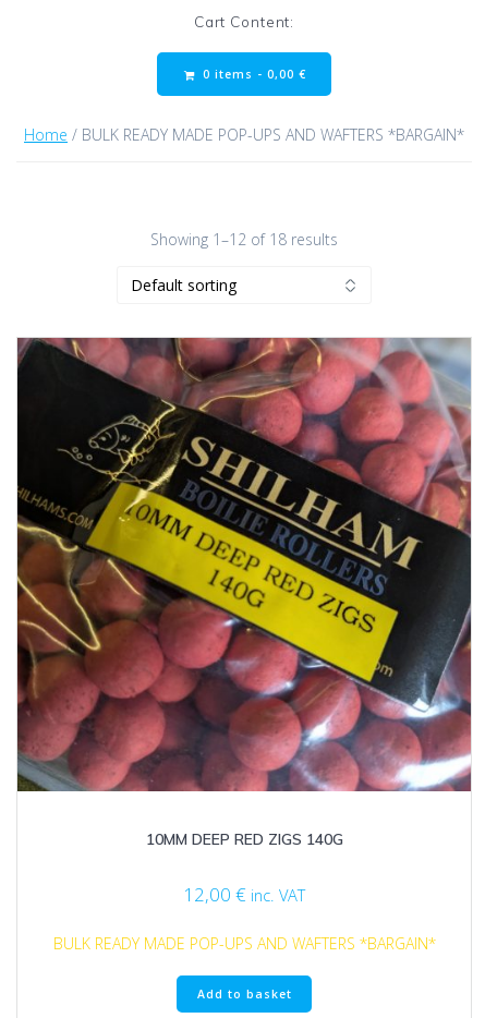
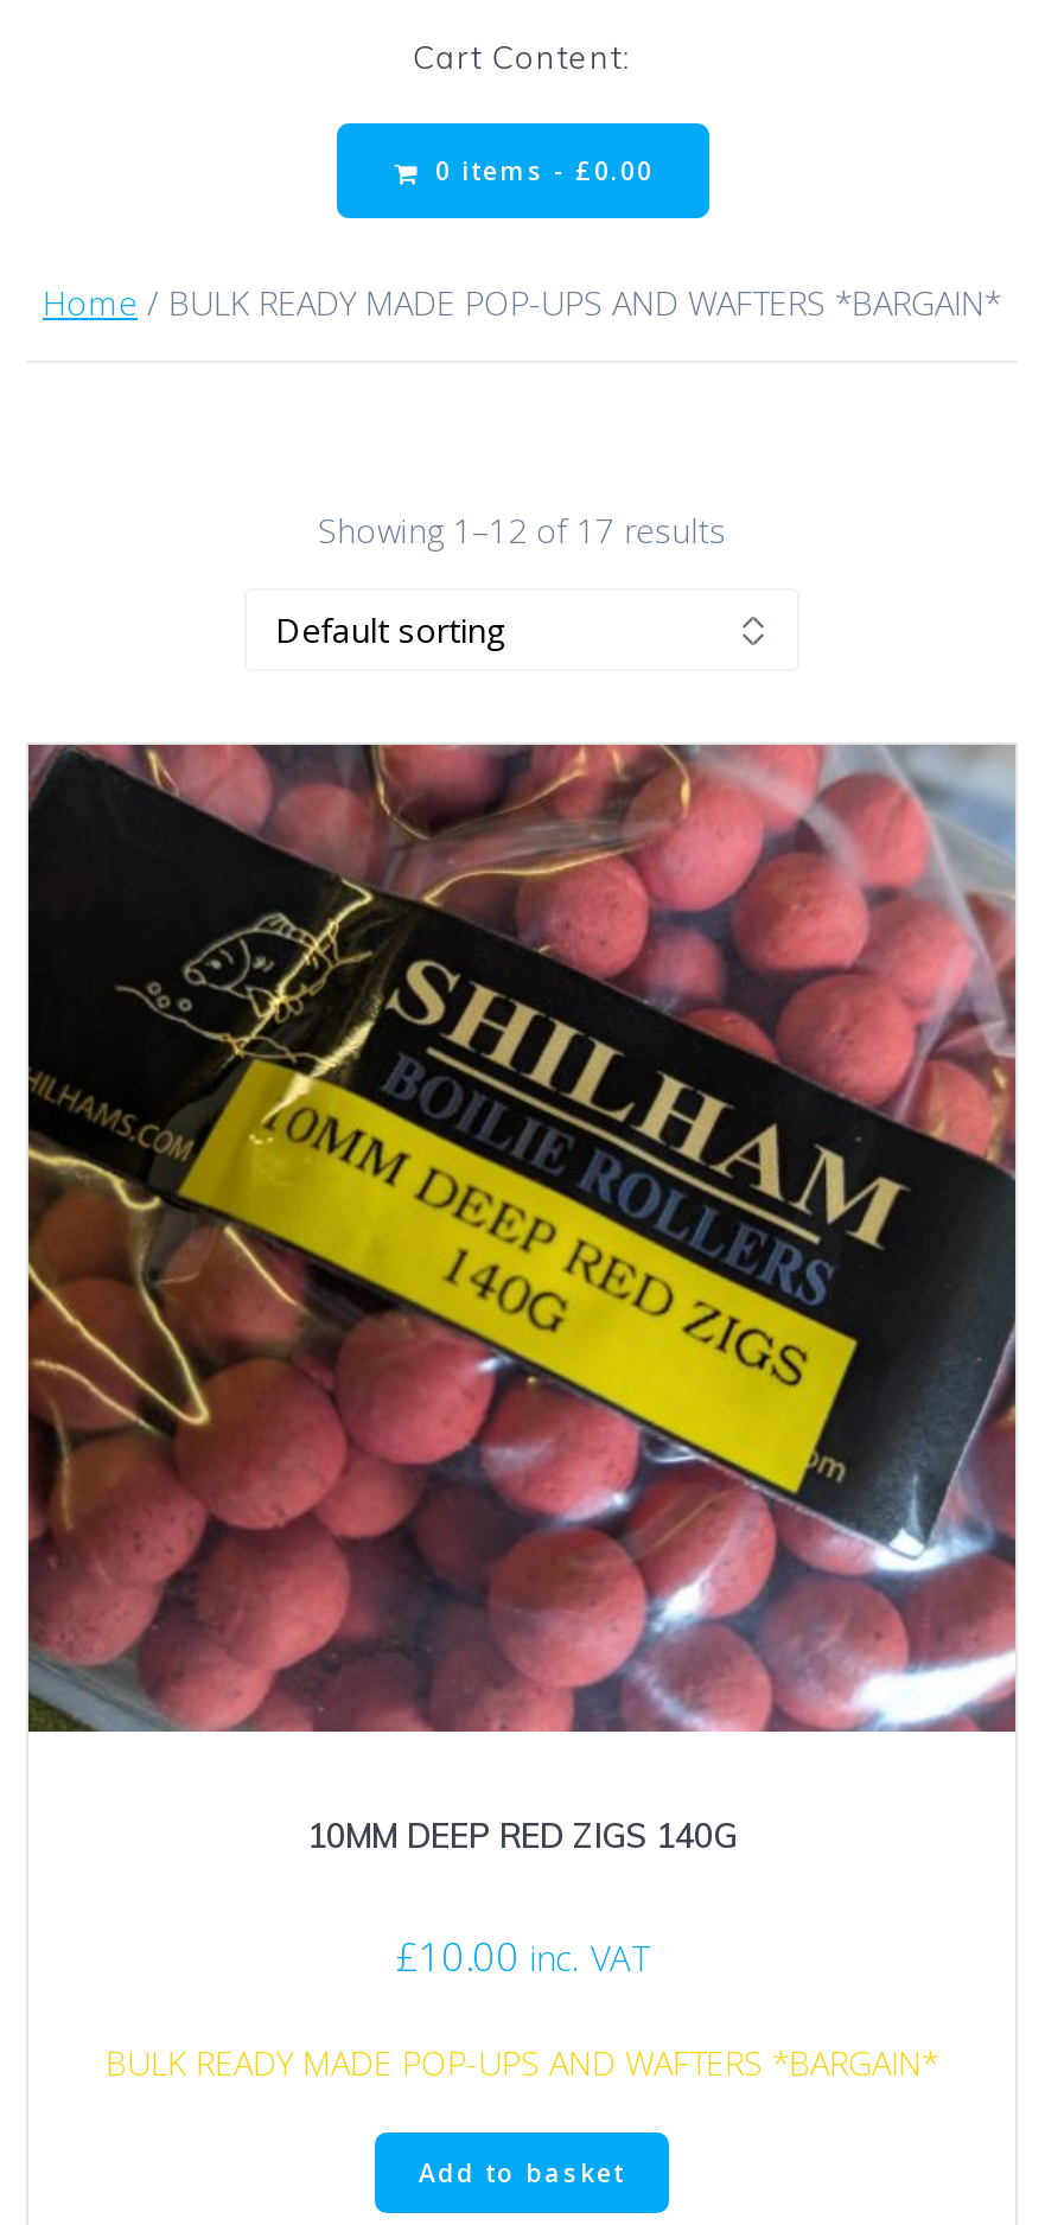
[198,66,306,81] 0 items - 0,00 € -> [426,153,654,186] 0 items - £0.00
[150,229,338,249] Showing 1–12 of 18 results -> [318,507,726,552] Showing 1–12 of 17 results
[183,882,305,907] 12,00 € inc. VAT -> [396,1928,648,1983] £10.00 inc. VAT

